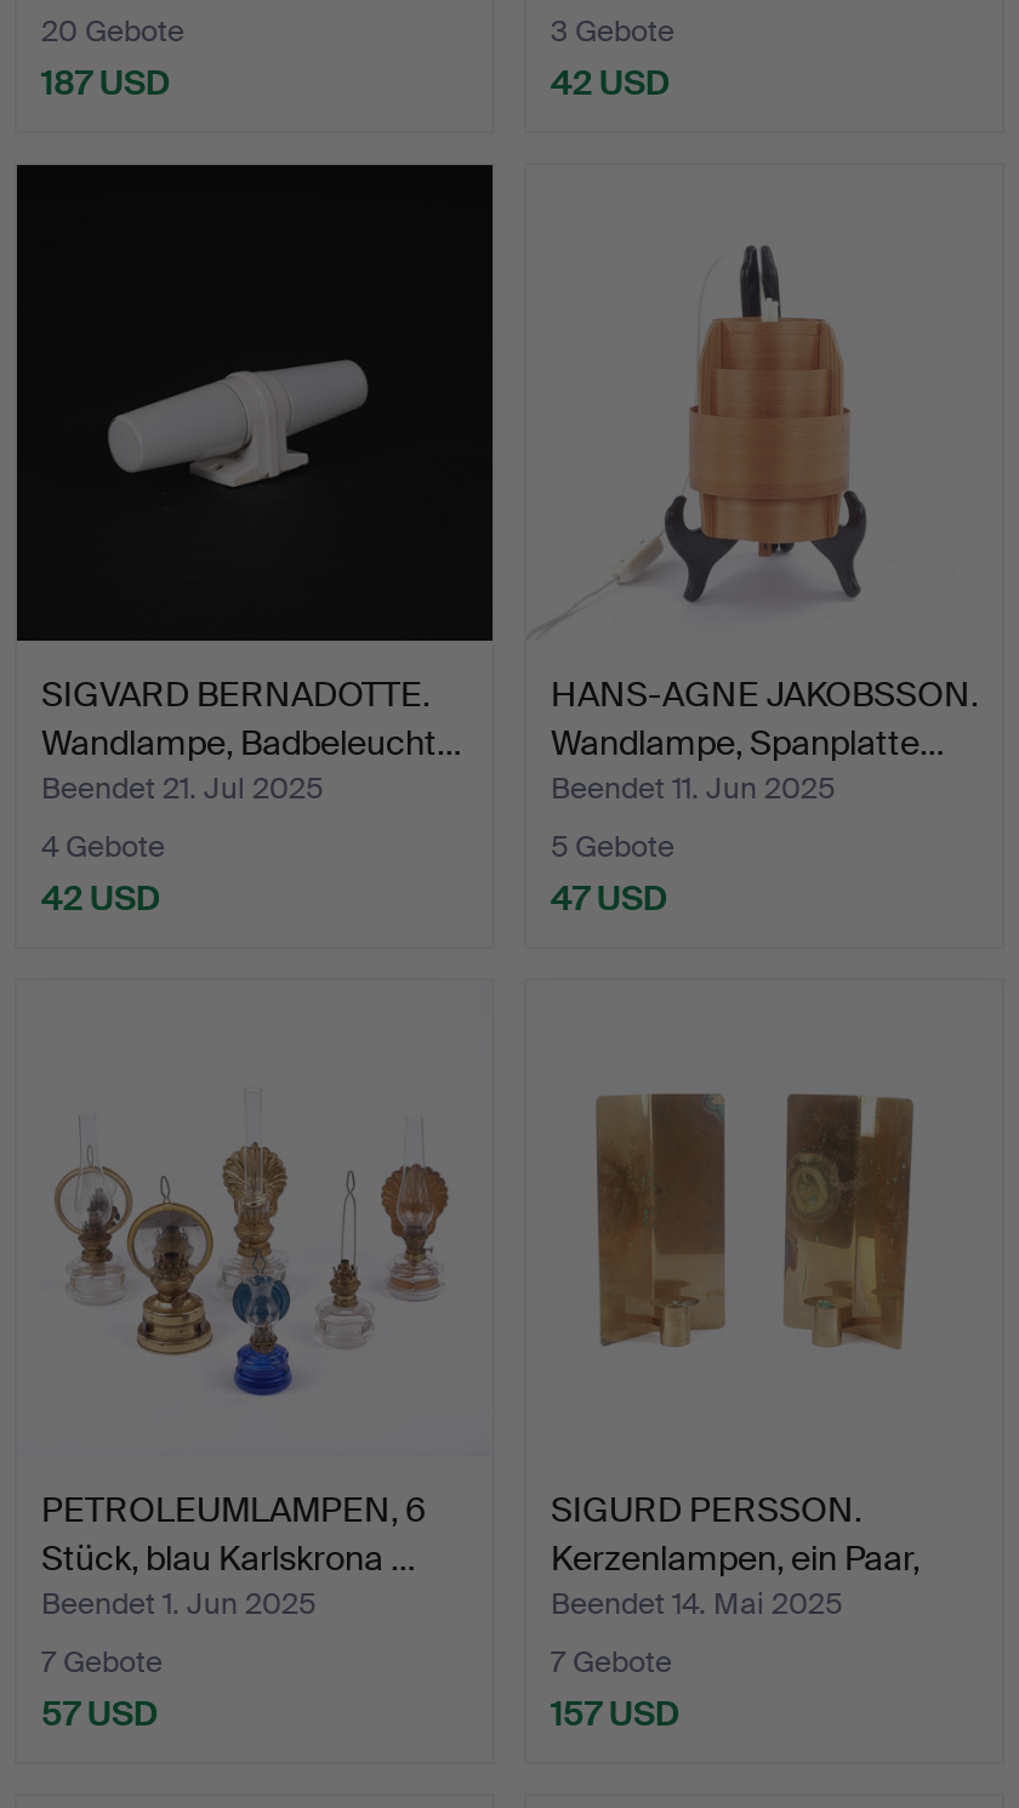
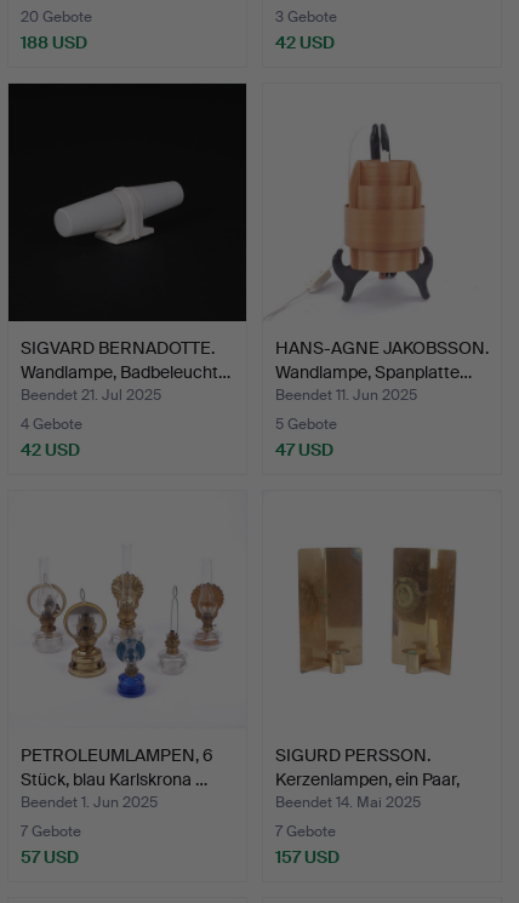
[41,60,170,104] 187 USD -> [21,31,87,53] 188 USD

